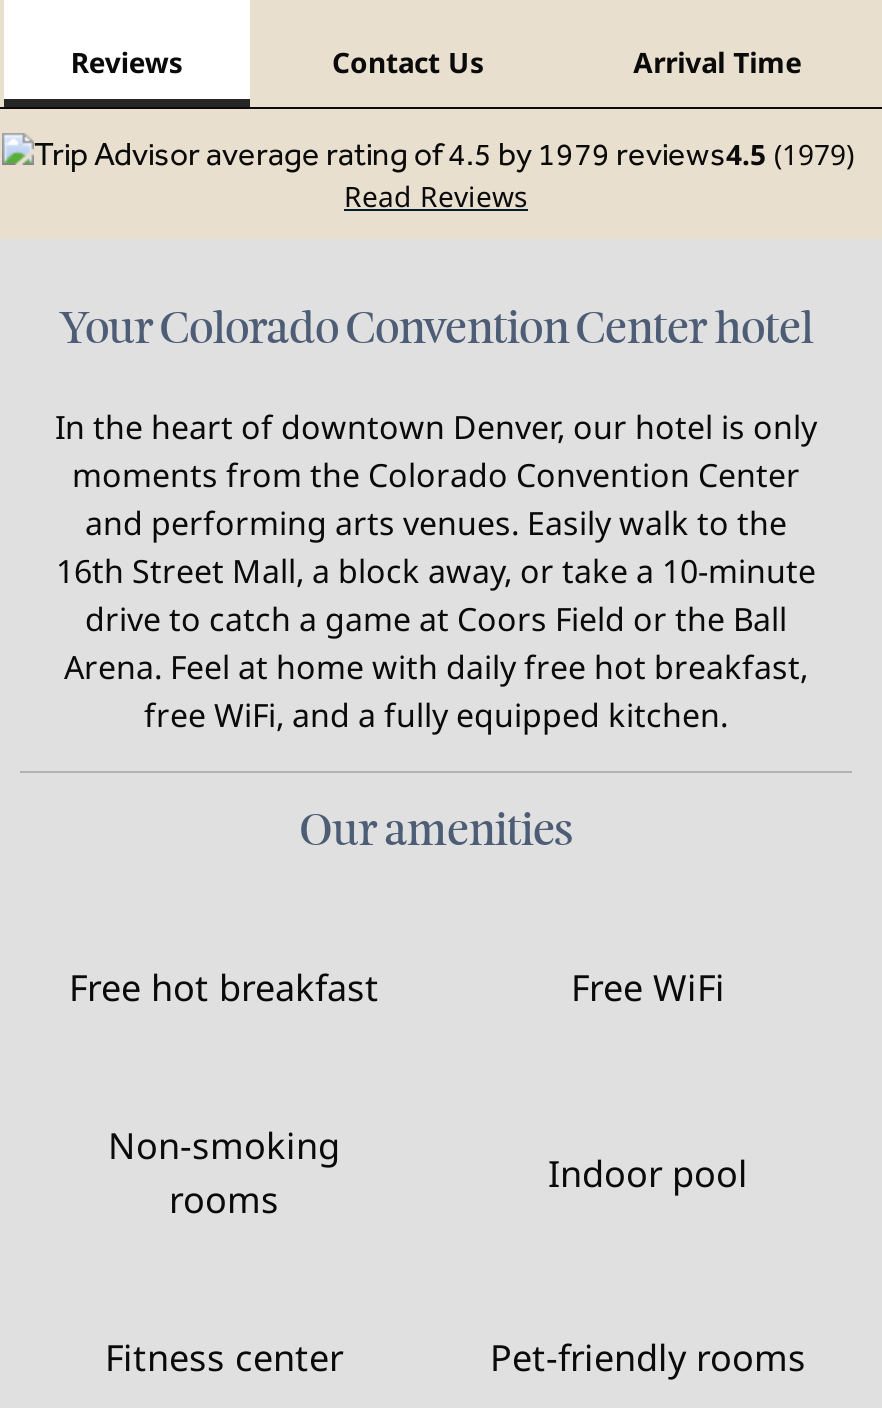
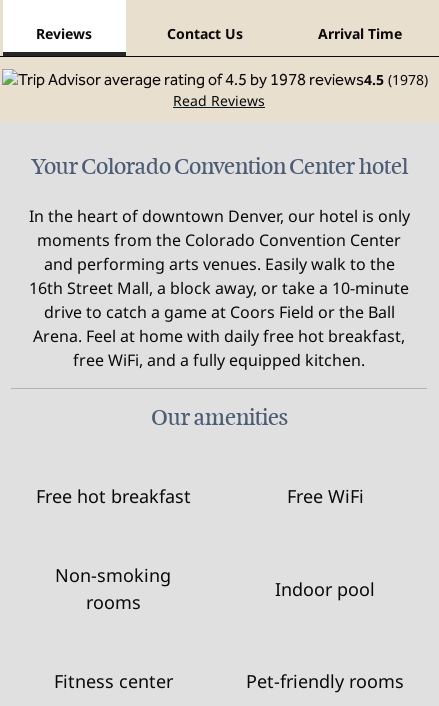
[726,135,854,173] 4.5 (1979) -> [364,70,428,89] 4.5 (1978)

